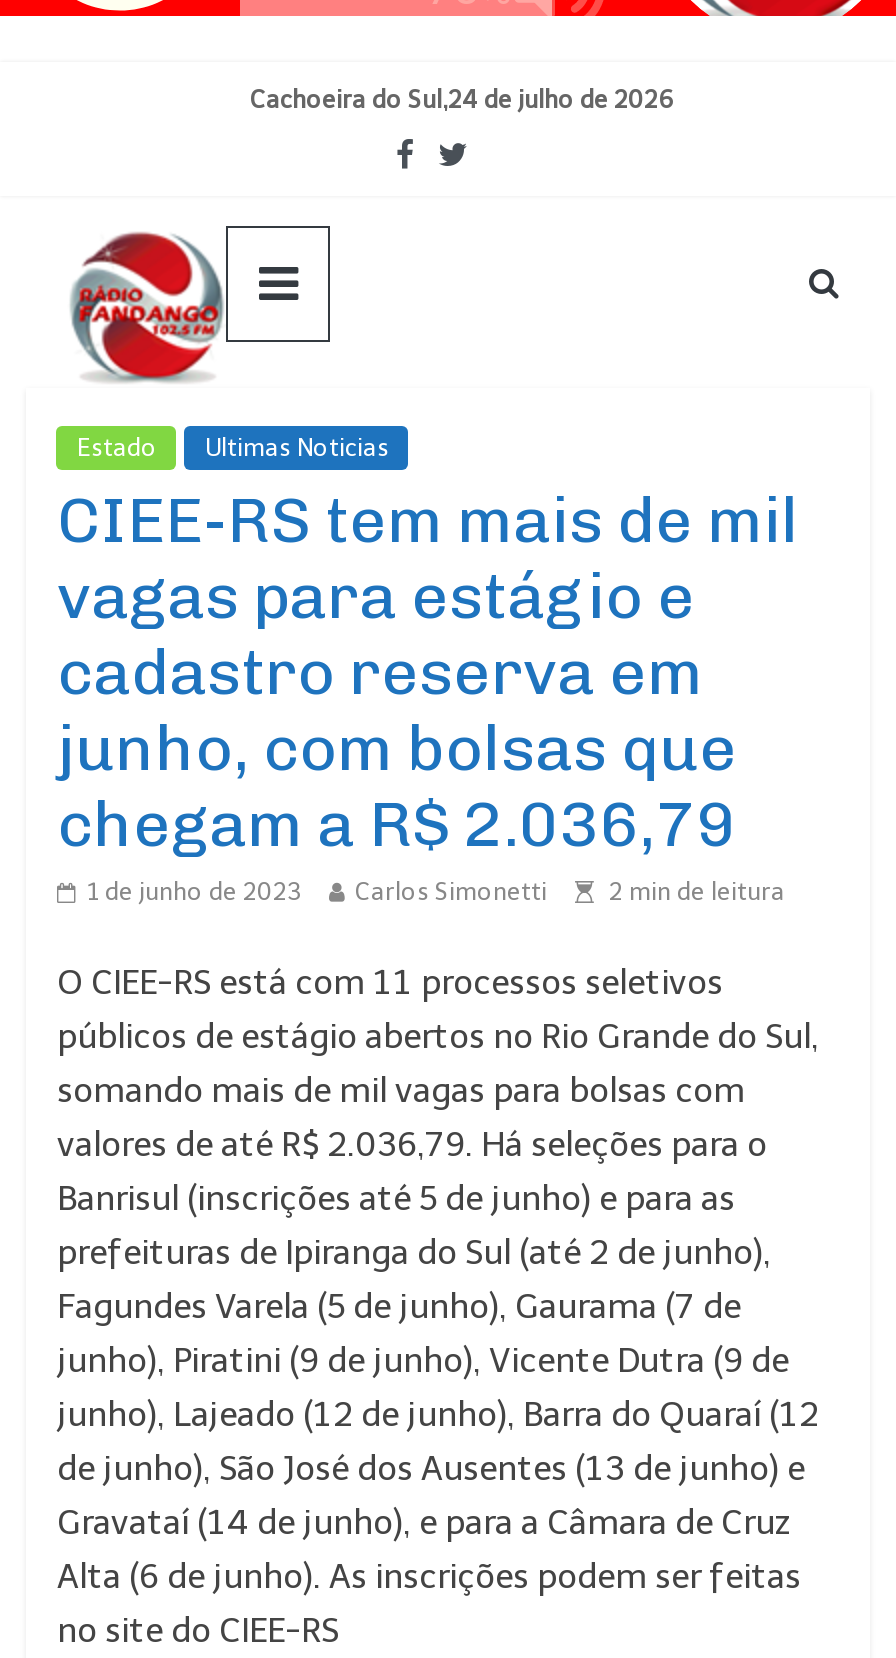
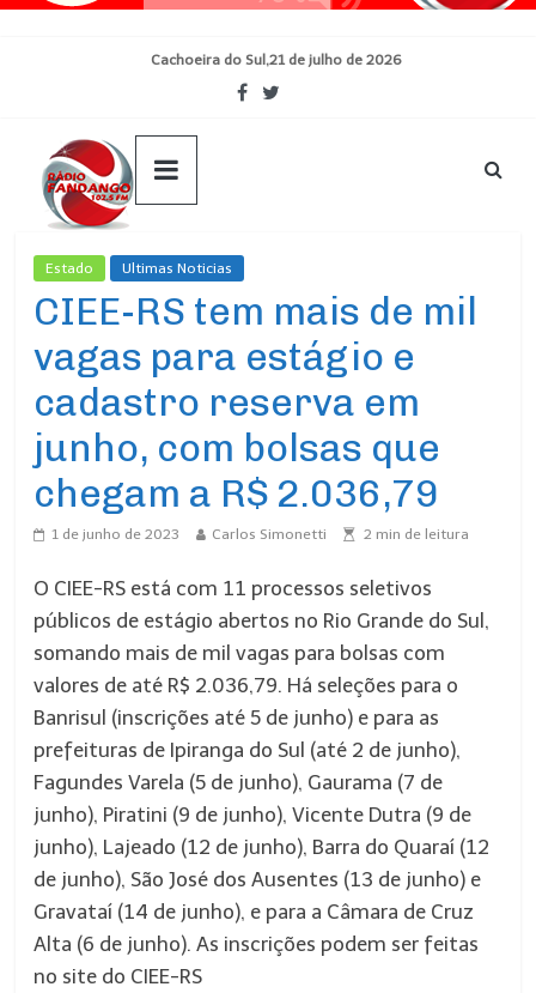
[250,86,674,114] Cachoeira do Sul,24 de julho de 2026 -> [151,52,402,68] Cachoeira do Sul,21 de julho de 2026

